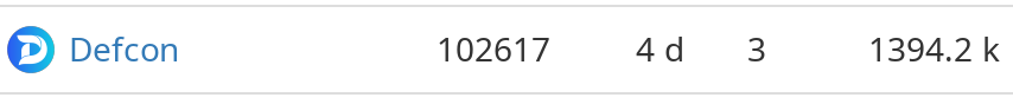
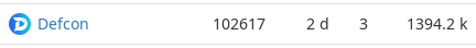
[636,27,686,72] 4 d -> [306,14,329,34] 2 d

